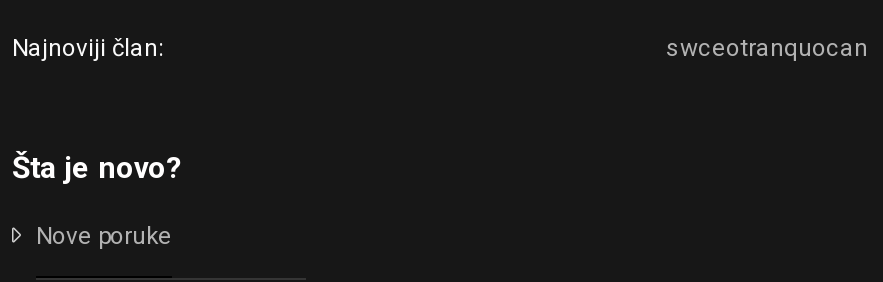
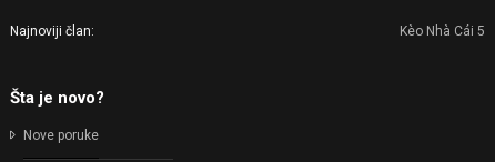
[666,34,868,62] swceotranquocan -> [400,23,485,39] Kèo Nhà Cái 5

